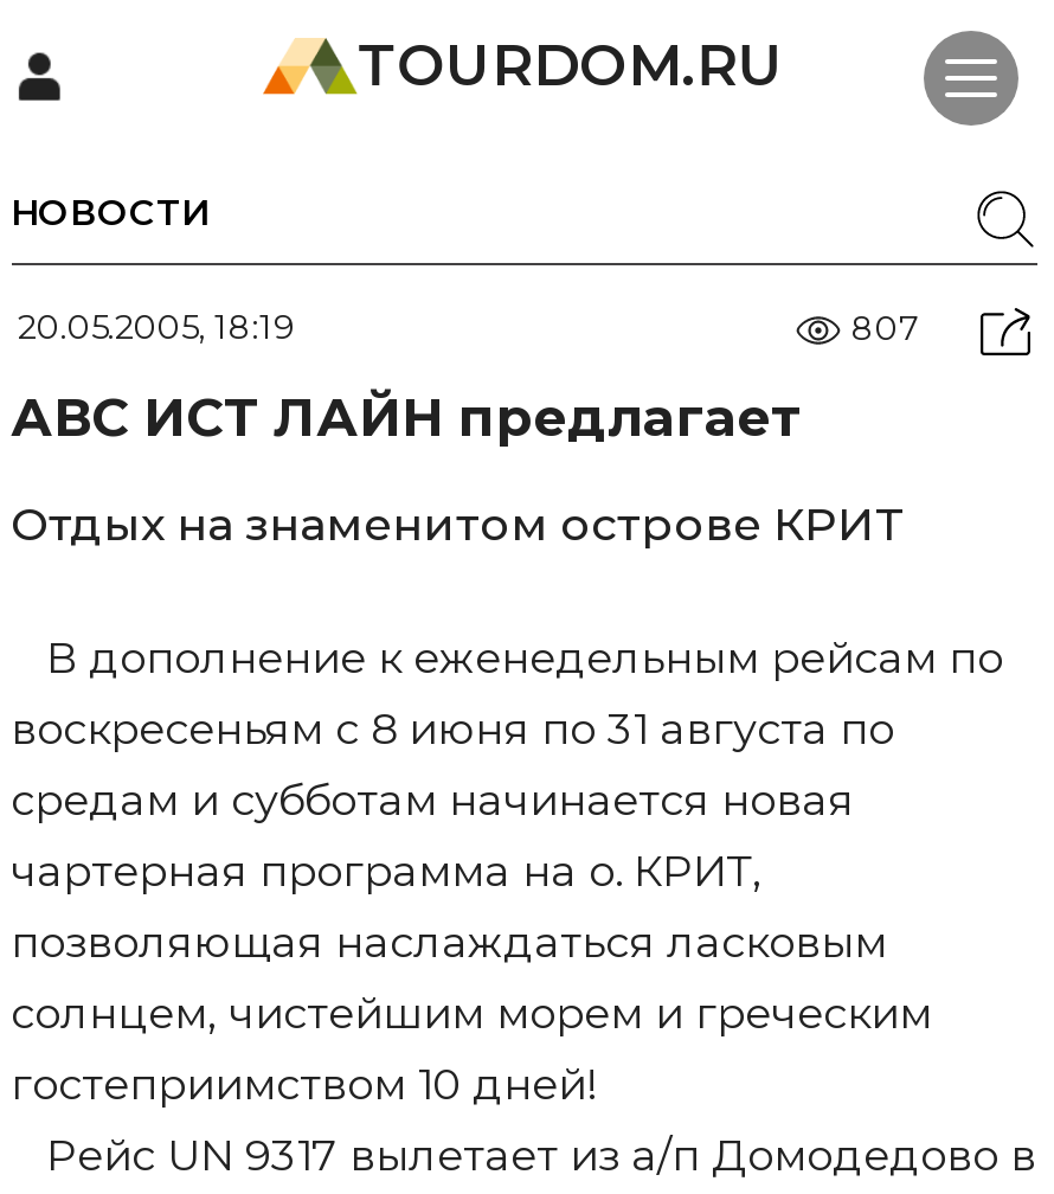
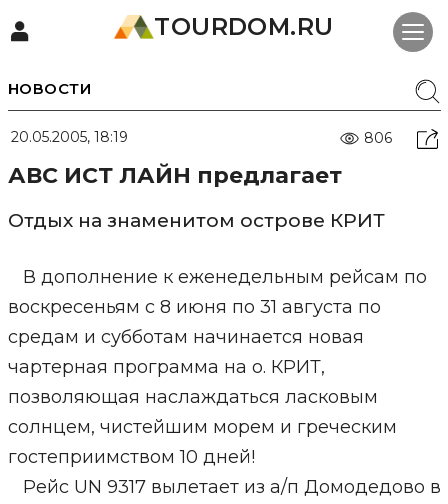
[842,307,920,350] 807 -> [359,129,391,147] 806

